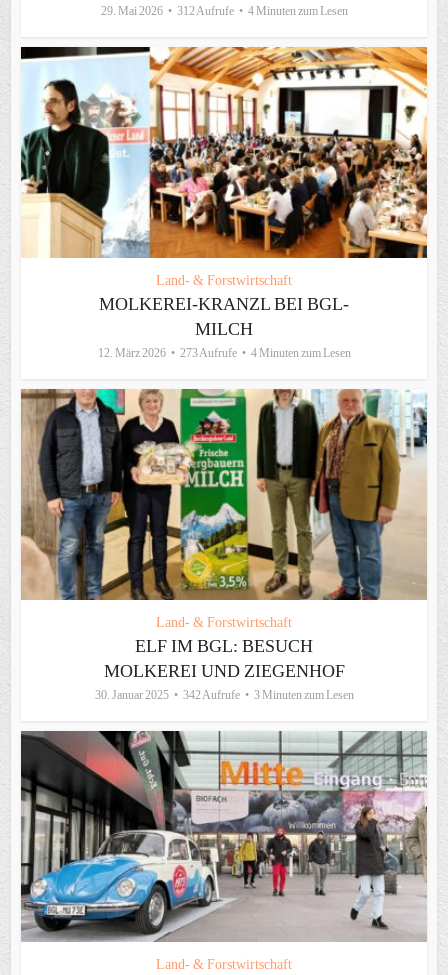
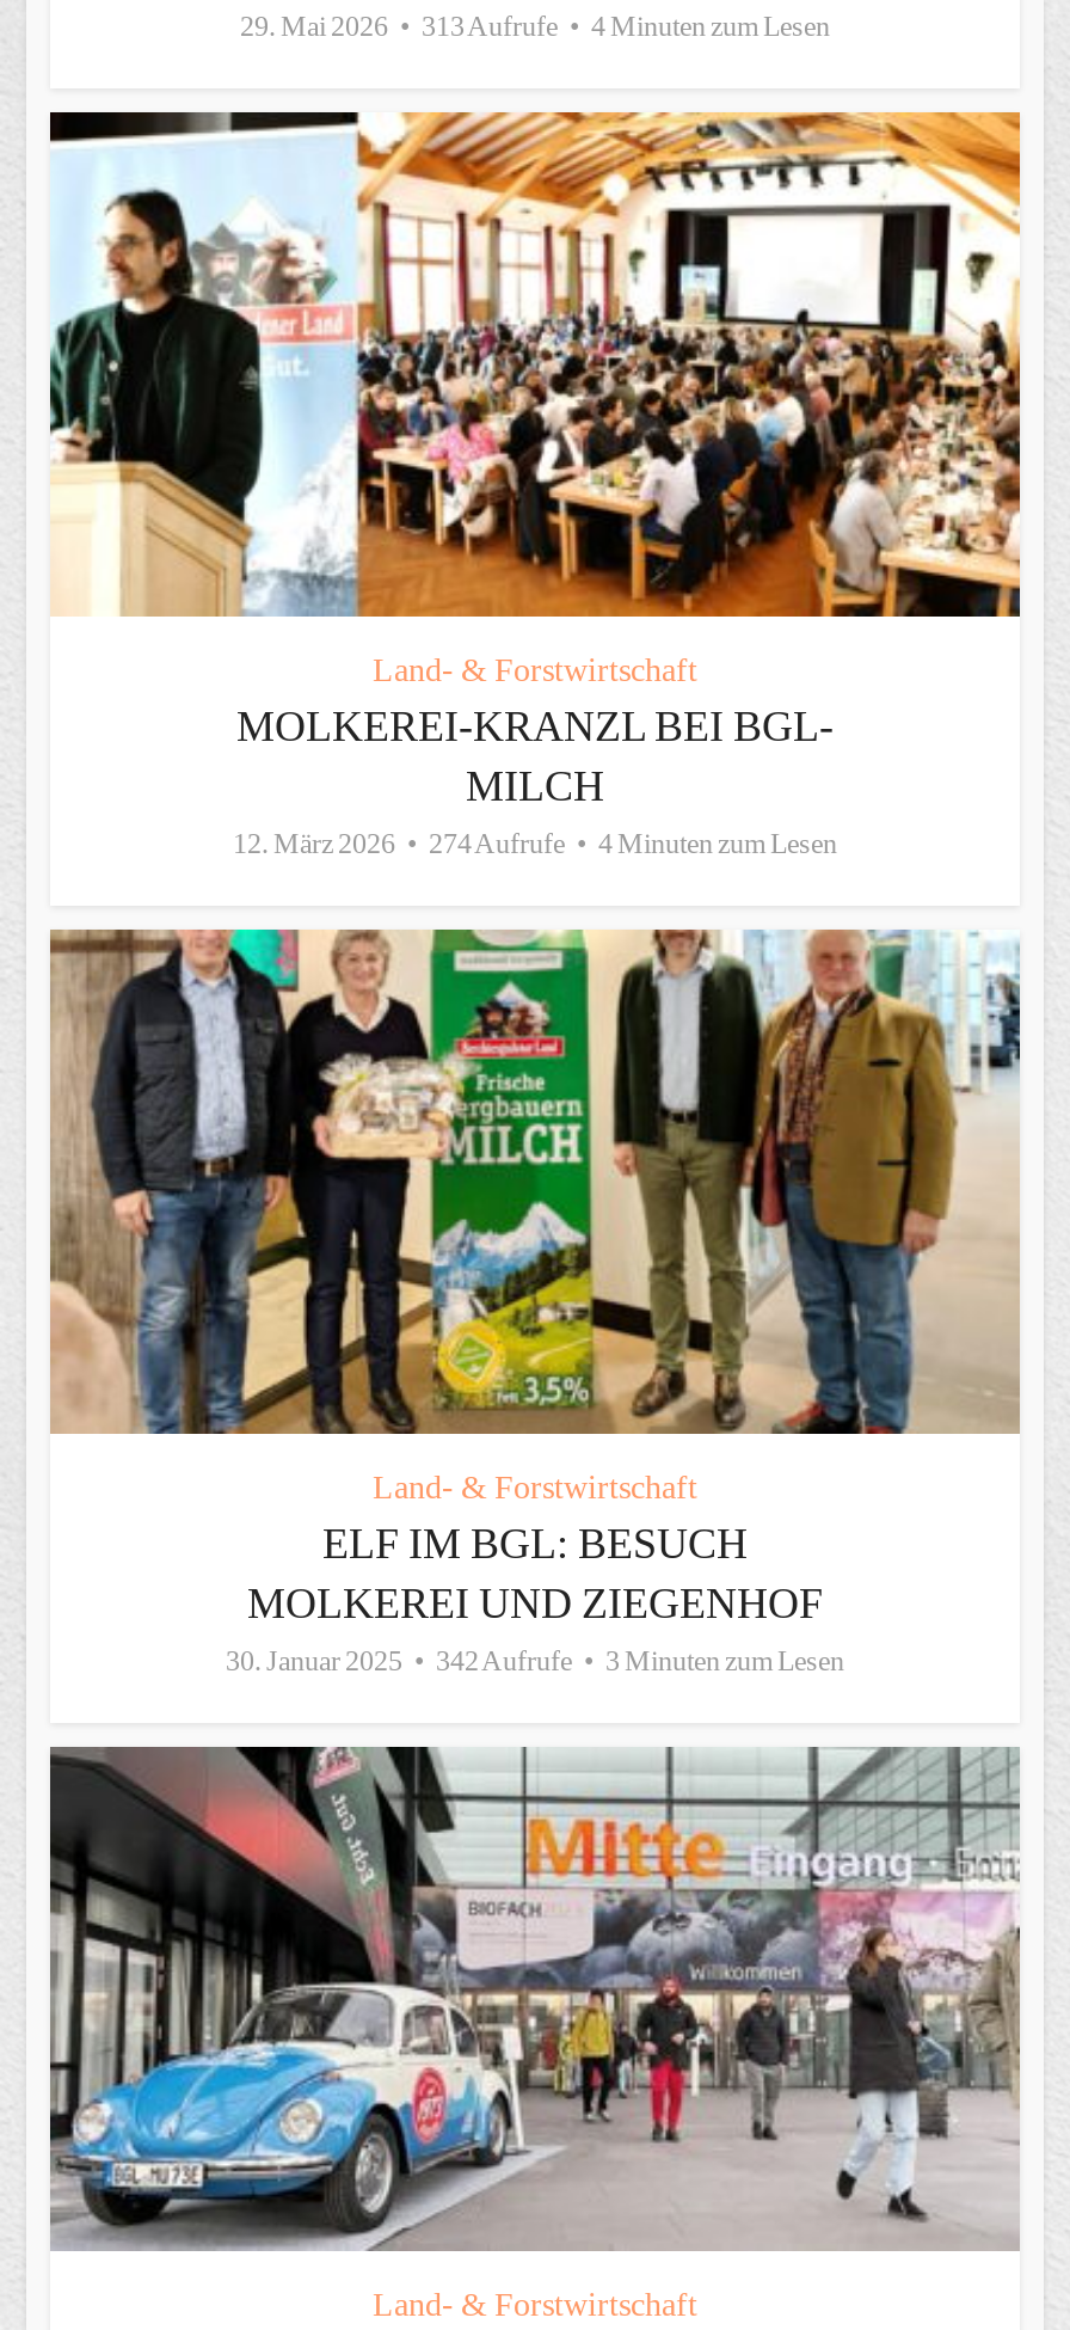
[100,4,347,18] 29. Mai 2026 312 Aufrufe 4 Minuten zum Lesen -> [240,9,830,43] 29. Mai 2026 313 Aufrufe 4 Minuten zum Lesen
[97,346,350,360] 12. März 2026 273 Aufrufe 4 Minuten zum Lesen -> [233,826,837,860] 12. März 2026 274 Aufrufe 4 Minuten zum Lesen

